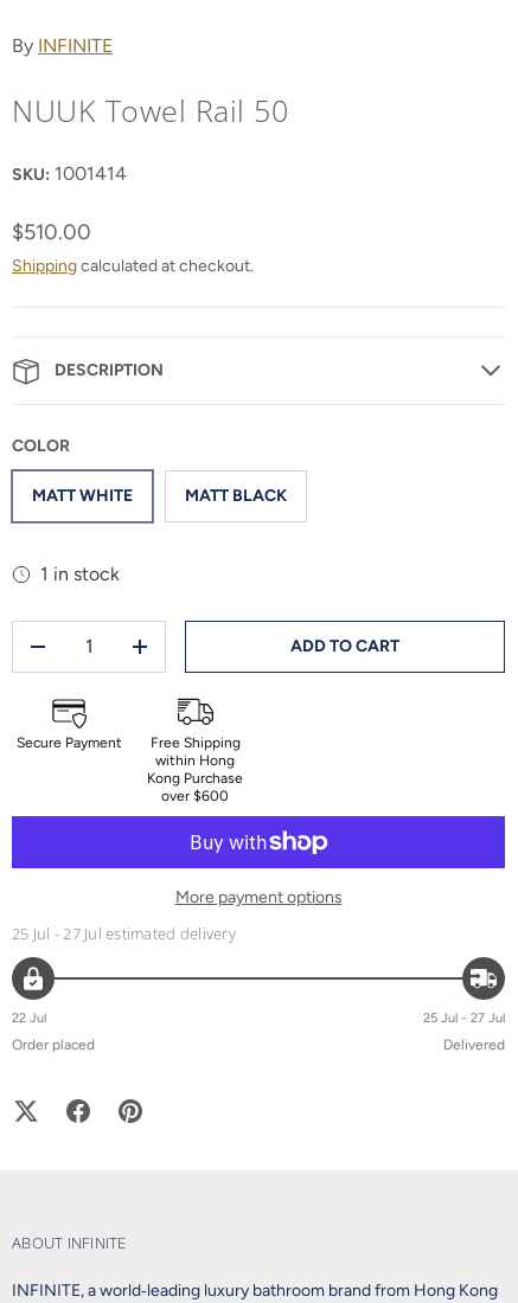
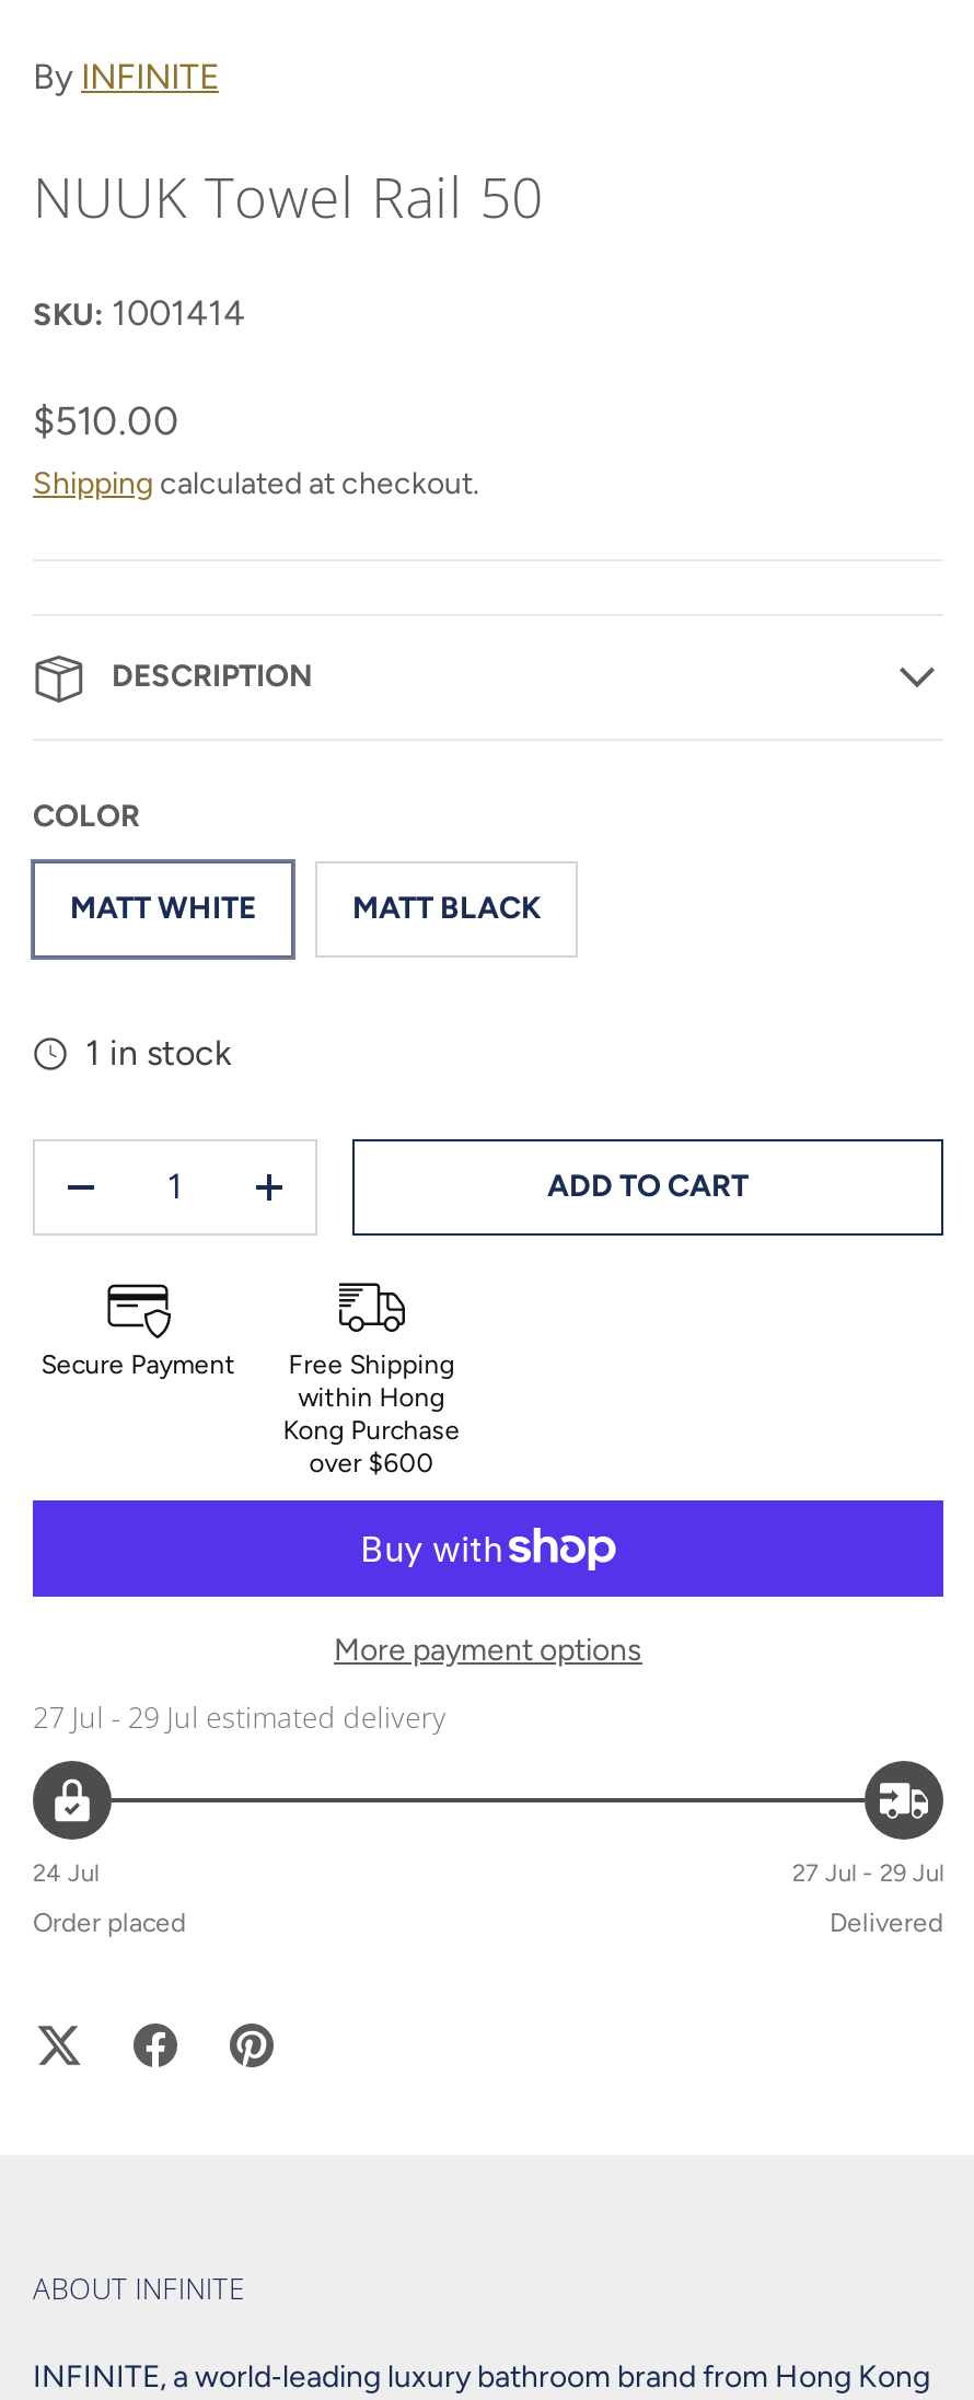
[12,923,236,944] 25 Jul - 27 Jul estimated delivery -> [33,1697,446,1736] 27 Jul - 29 Jul estimated delivery
[12,1010,46,1026] 22 Jul -> [33,1859,98,1887] 24 Jul
[423,1010,505,1026] 25 Jul - 27 Jul -> [792,1859,943,1887] 27 Jul - 29 Jul

